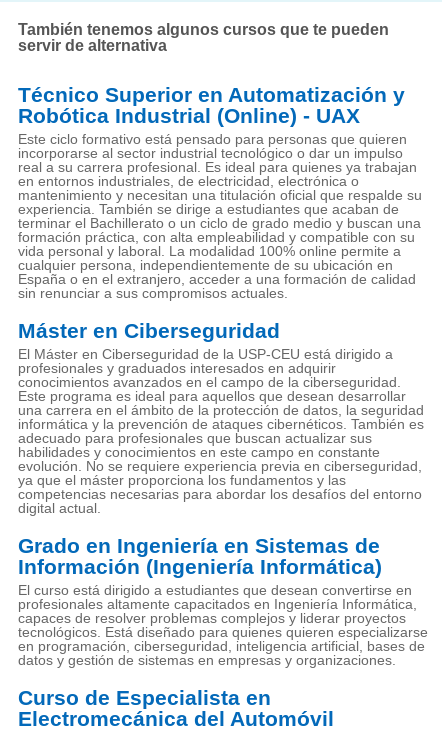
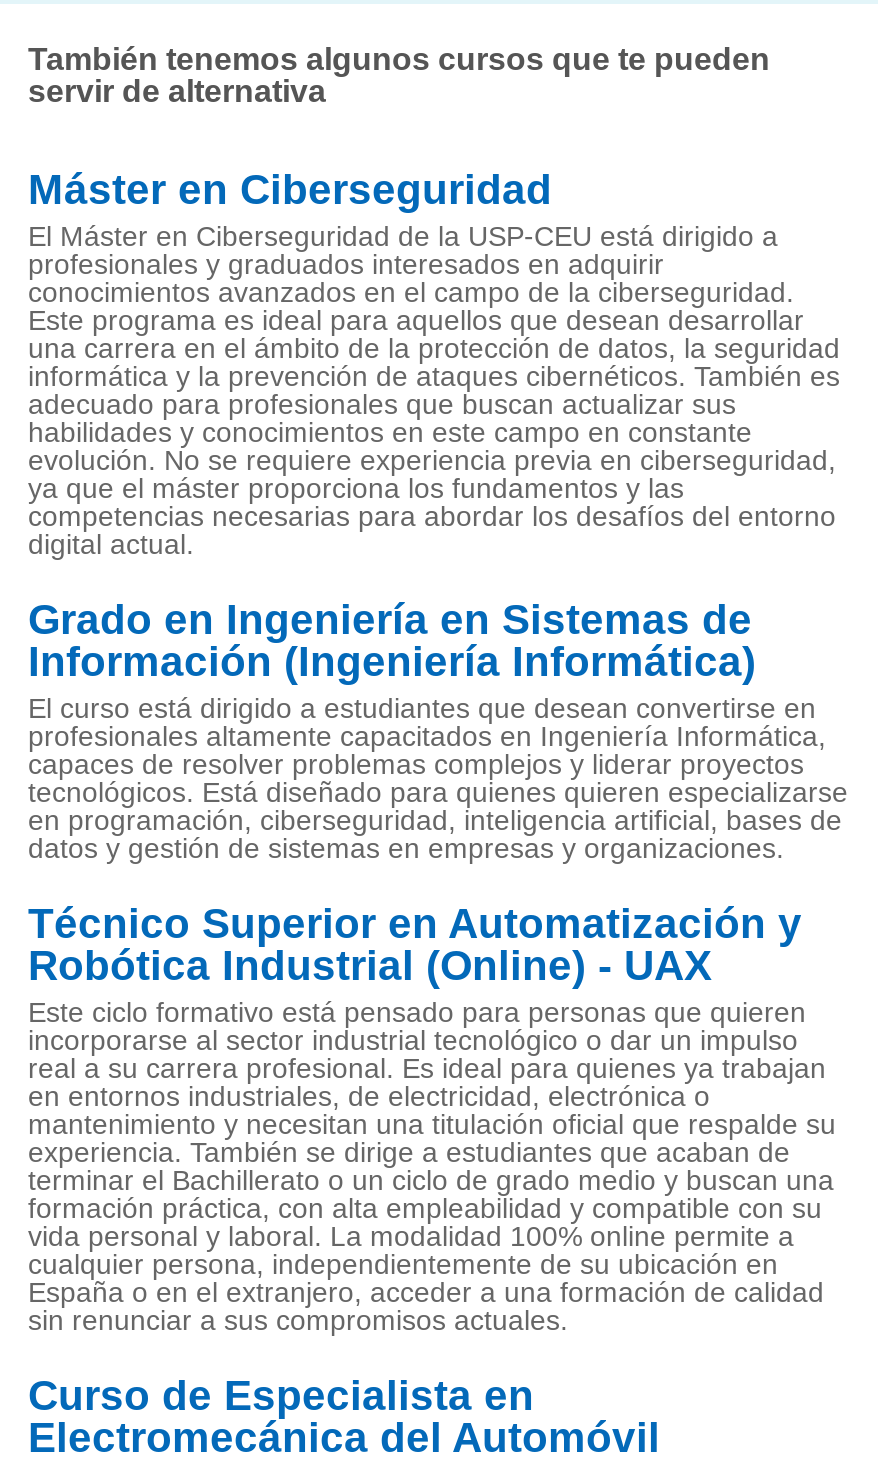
moved [18,82,422,300] -> [28,899,836,1335]: Técnico Superior en Automatización y | Robótica Industrial (Online) - UAX | Este ciclo formativo está pensado para personas que quieren | ... | España o en el extranjero, acceder a una formación de calidad | sin renunciar a sus compromisos actuales.
moved [18,318,428,667] -> [28,165,848,863]: Máster en Ciberseguridad | El Máster en Ciberseguridad de la USP-CEU está dirigido a | profesionales y graduados interesados en adquirir | ... | en programación, ciberseguridad, inteligencia artificial, bases de | datos y gestión de sistemas en empresas y organizaciones.

